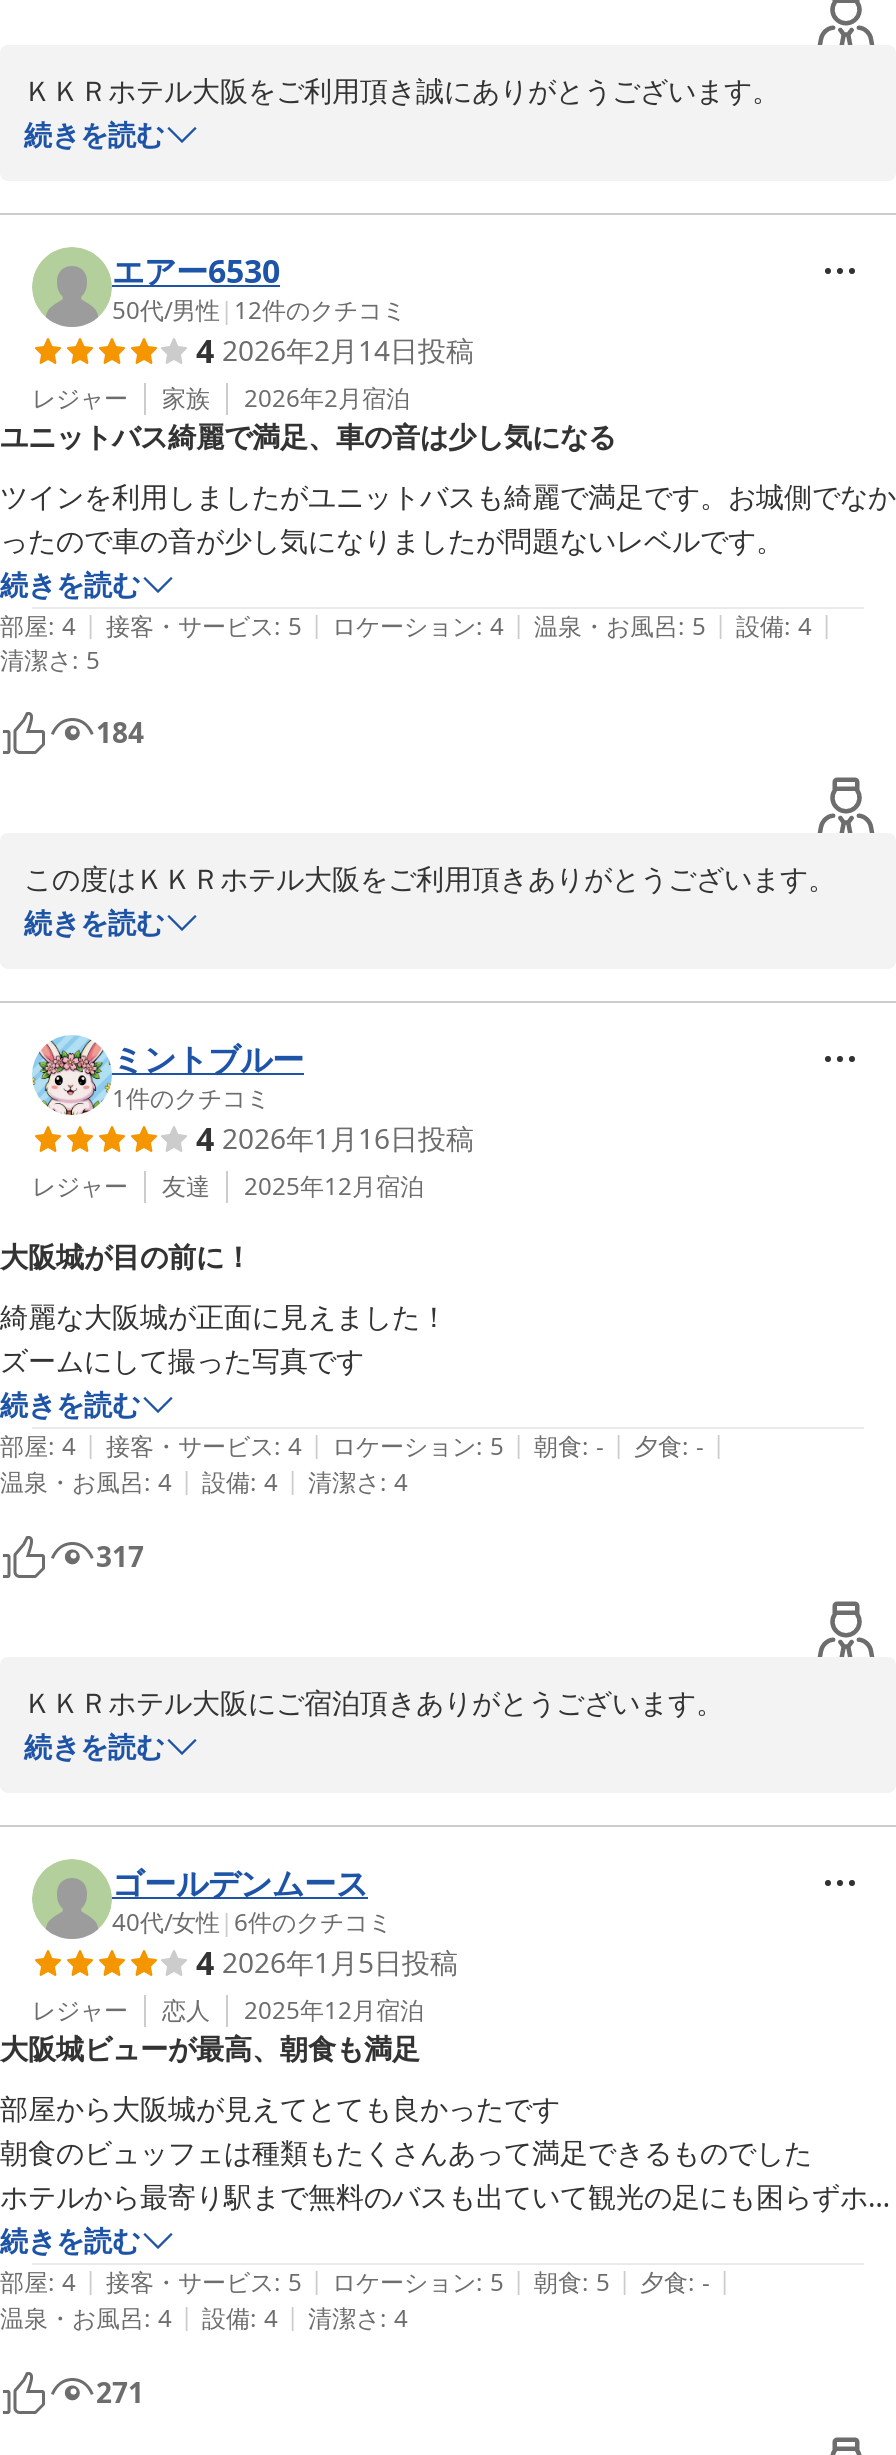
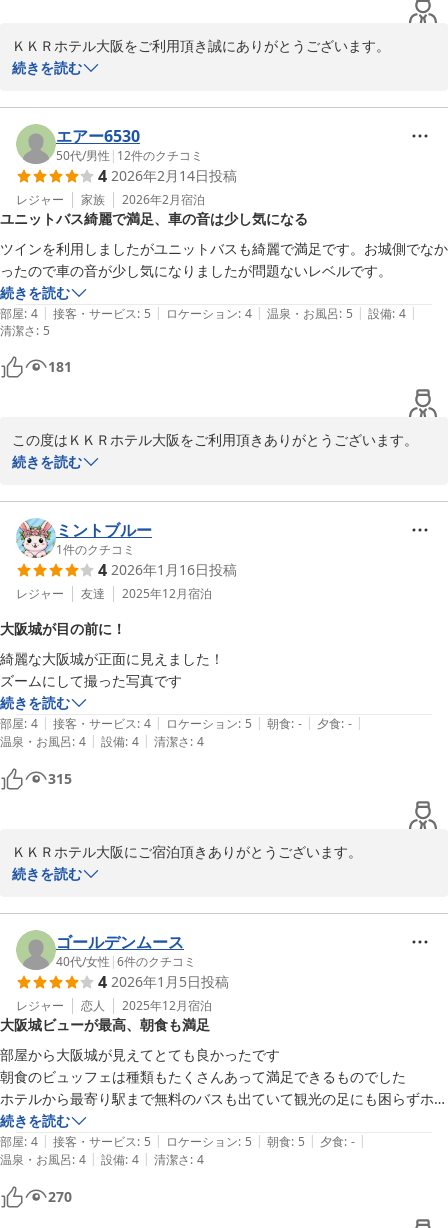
[96,713,144,751] 184 -> [48,357,72,376] 181
[96,1537,144,1575] 317 -> [48,769,72,788] 315
[96,2373,144,2411] 271 -> [48,1187,72,1206] 270

